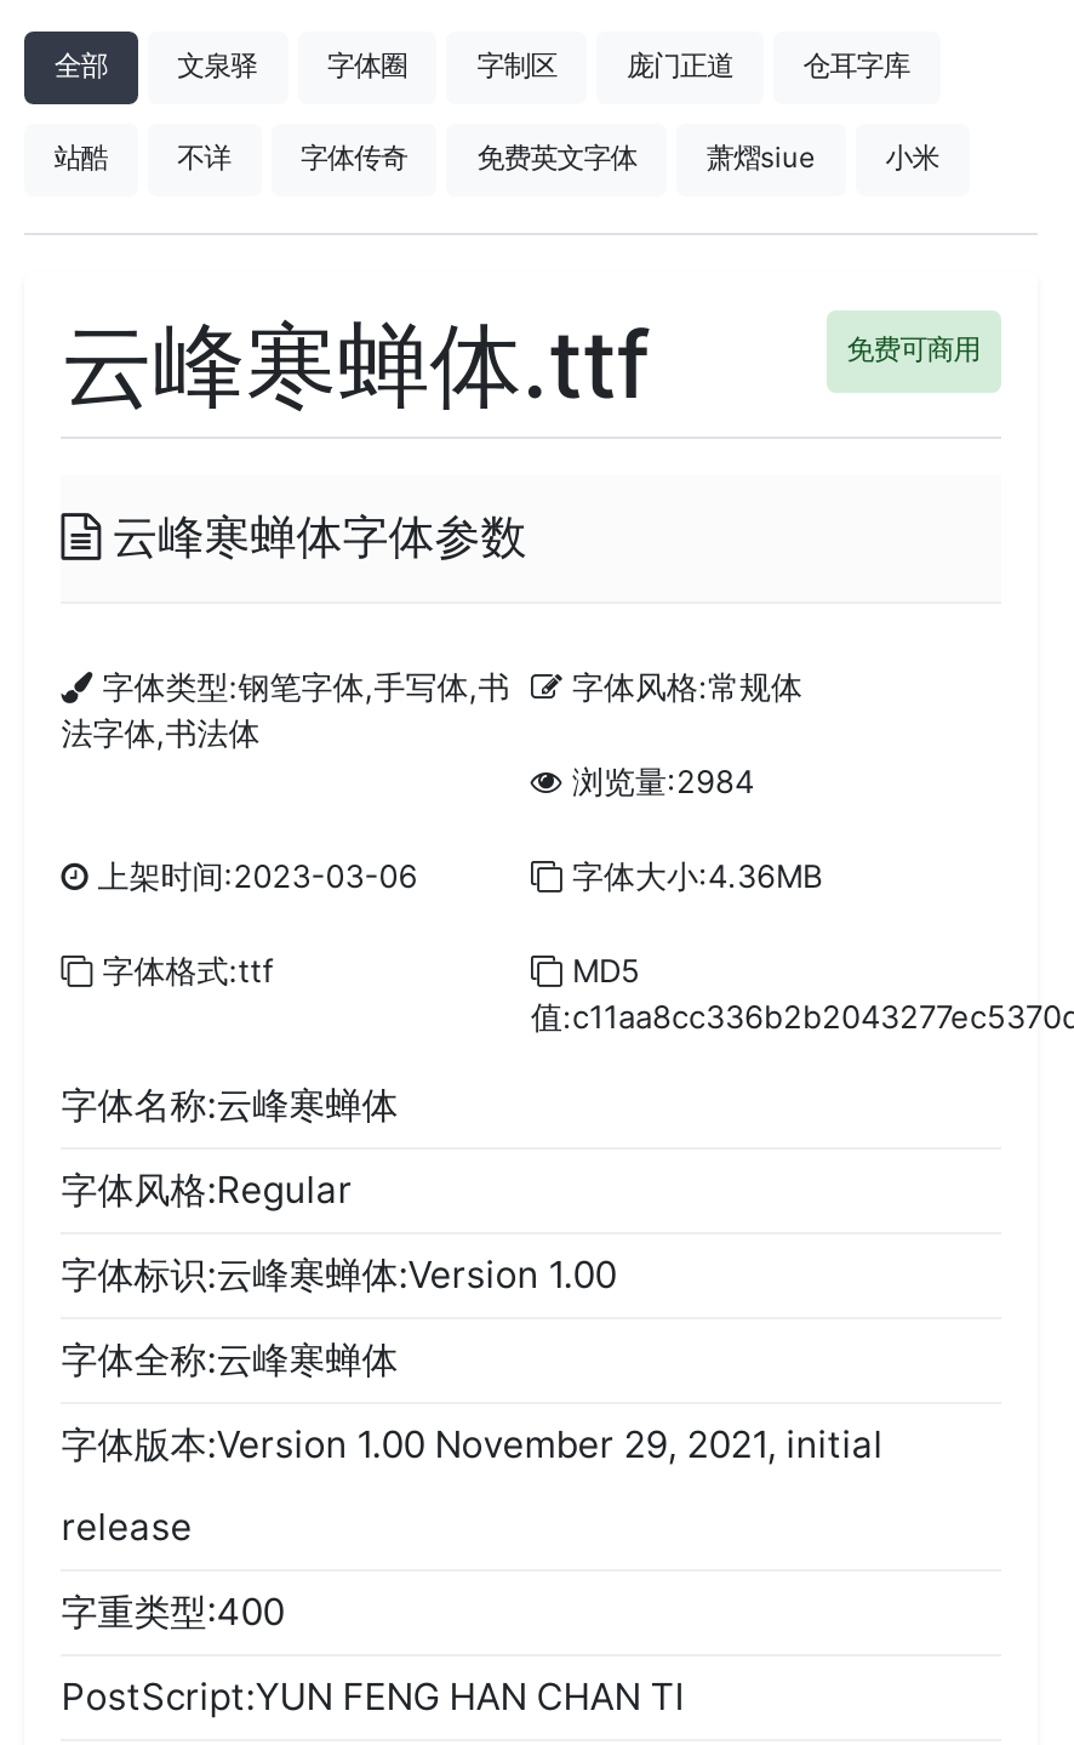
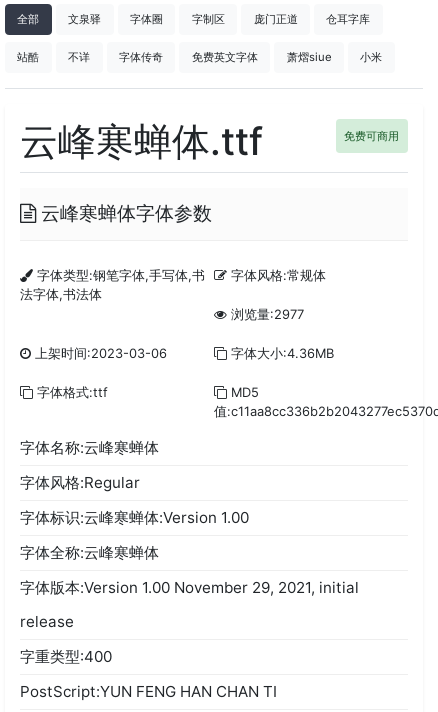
[562,762,754,801] 浏览量:2984 -> [227,306,304,322] 浏览量:2977

